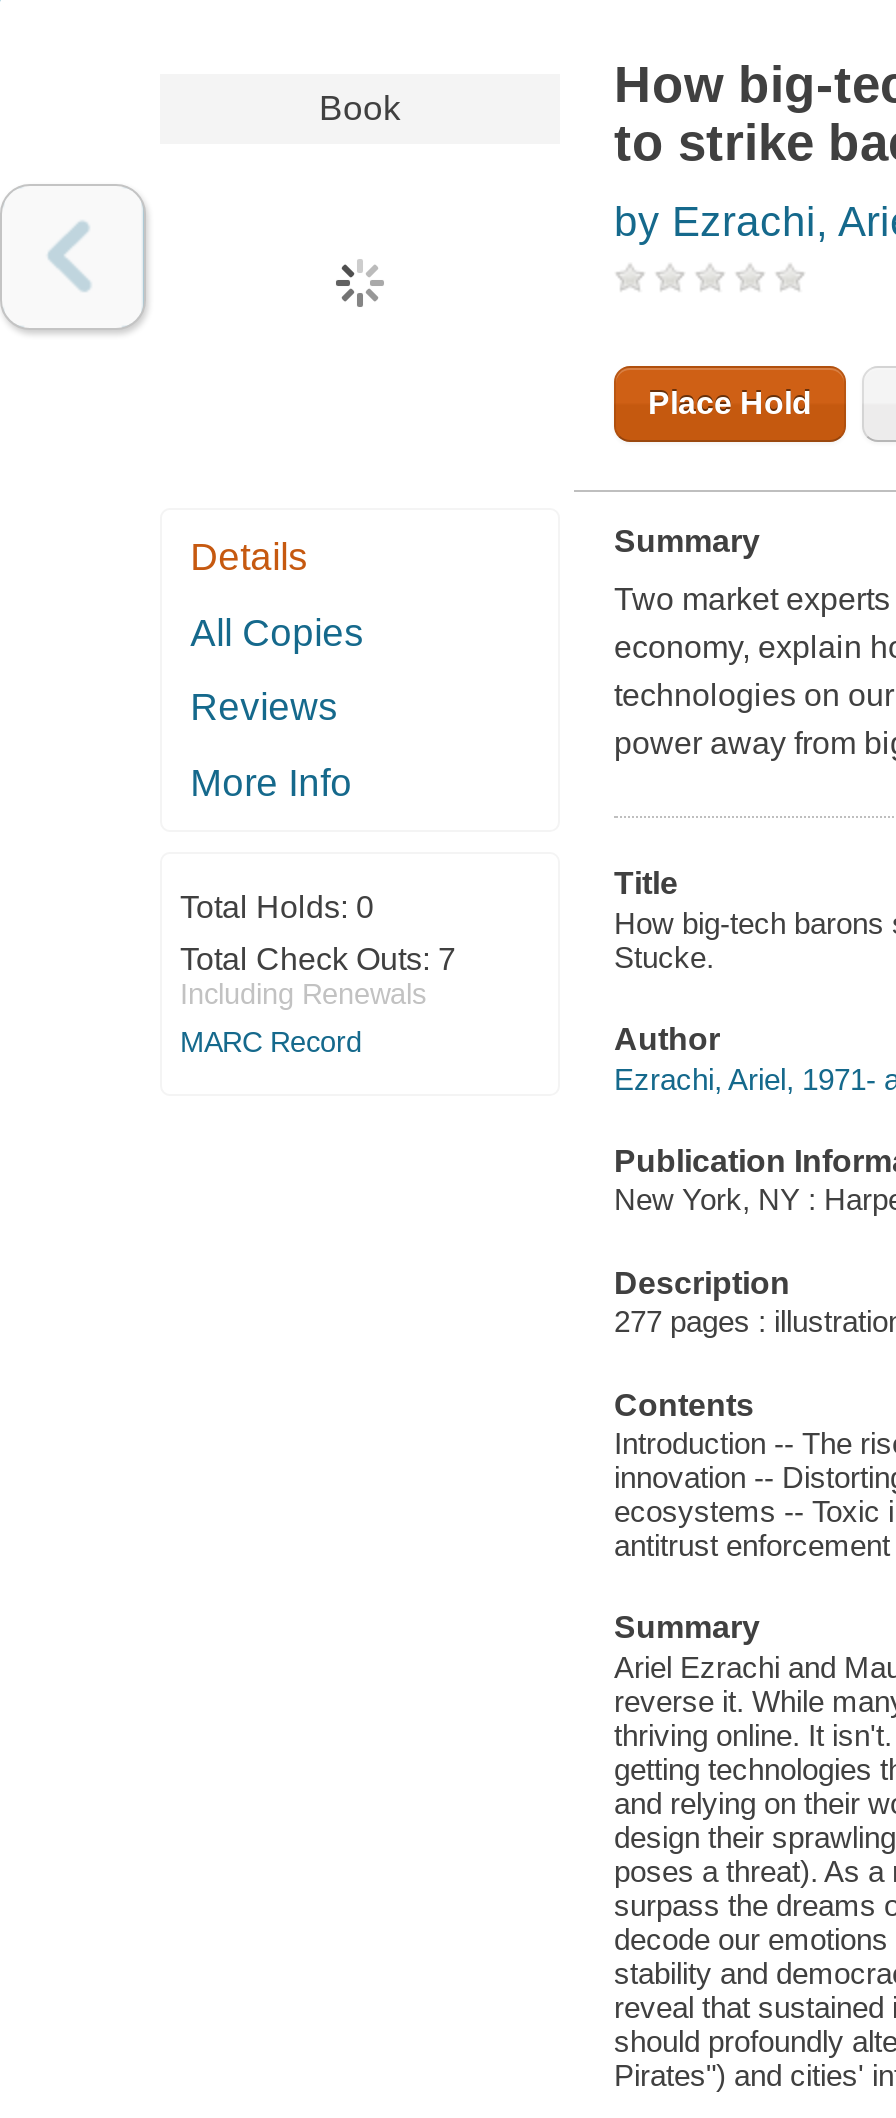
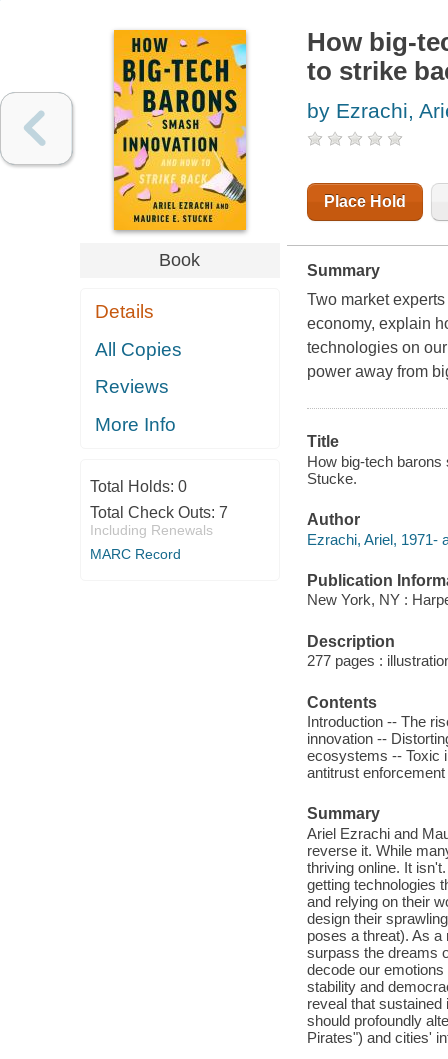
moved [319,88,401,128] -> [159,250,200,270]: Book
none -> [112,29,248,234] [image]
moved [180,536,456,1058] -> [90,301,228,562]: Details | All Copies | Reviews | More Info | Total Holds: 0 | Total Check Outs: 7 | Including Renewals | MARC Record

